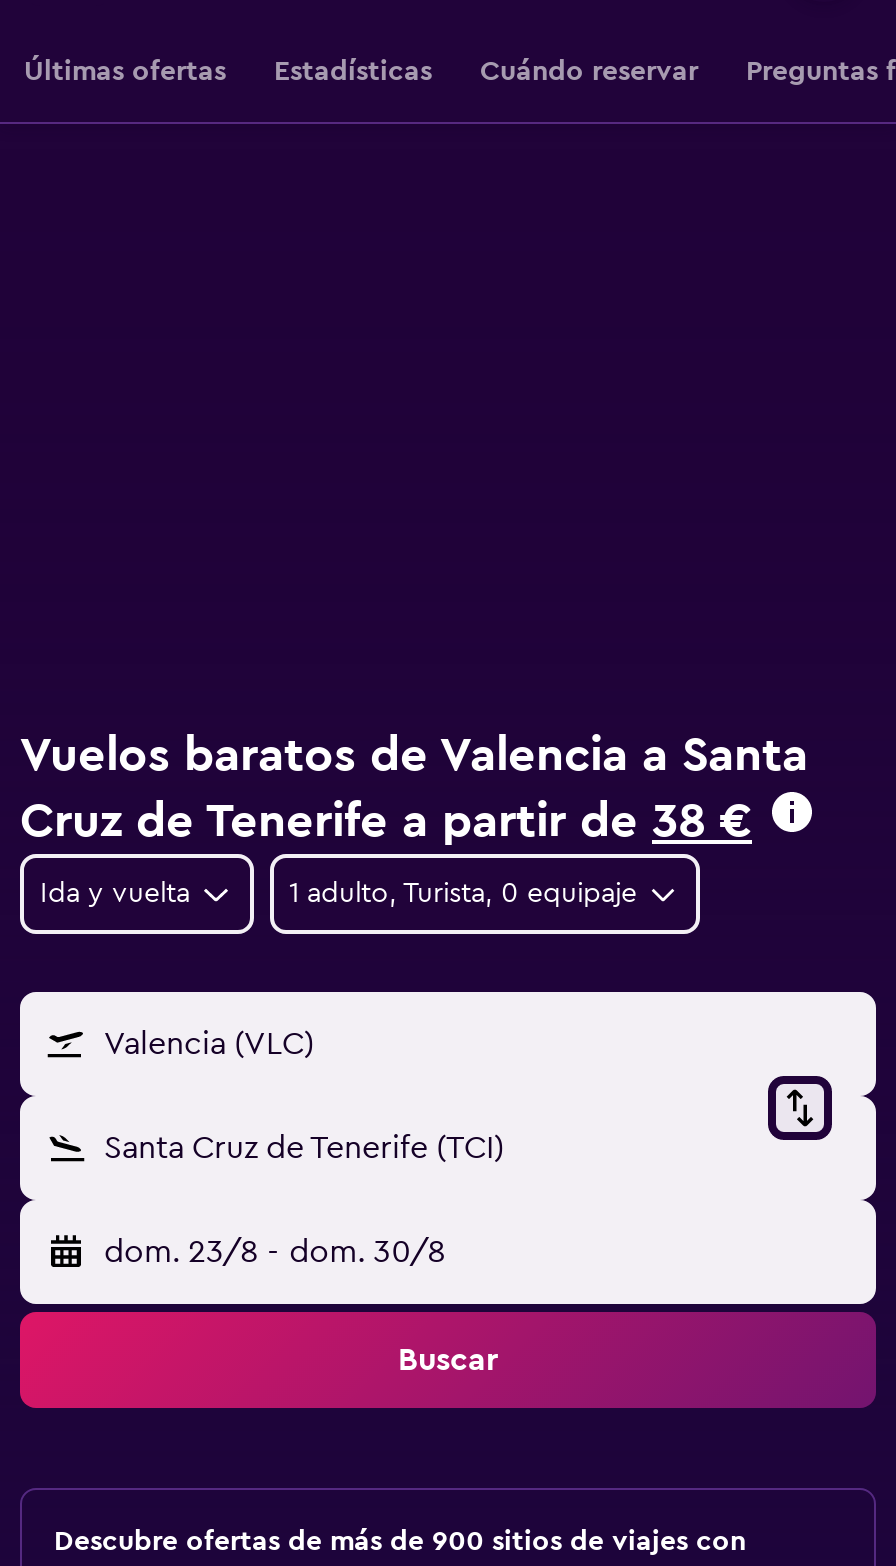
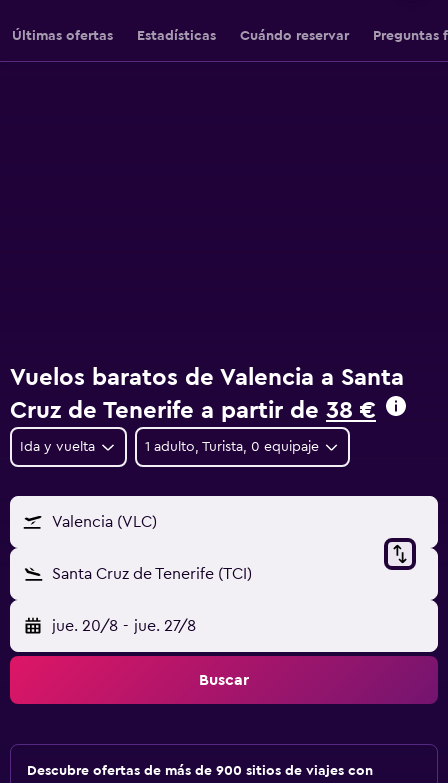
[104,1236,445,1268] dom. 23/8 - dom. 30/8 -> [52,618,196,634] jue. 20/8 - jue. 27/8

